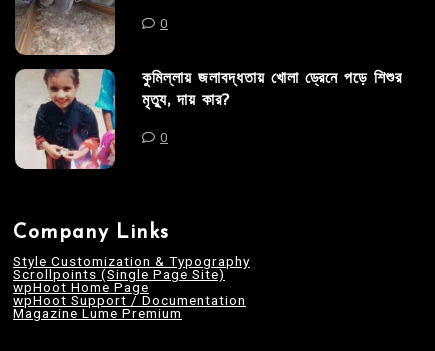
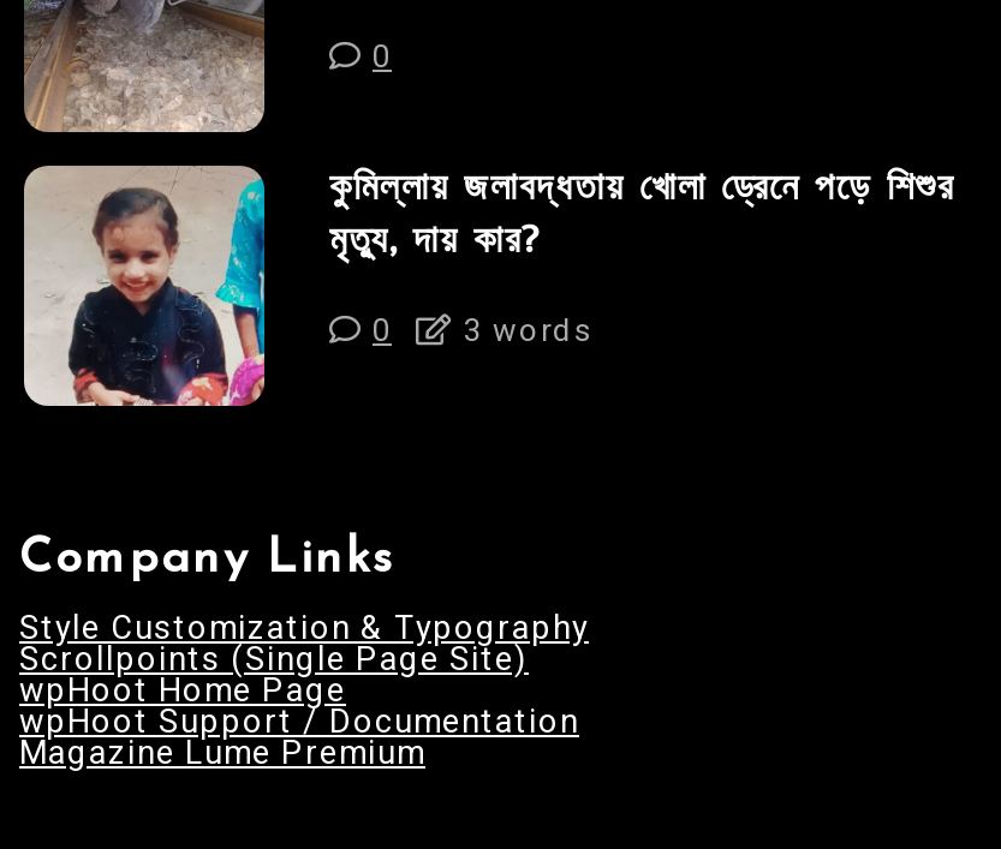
[32,68,116,170] [image] -> [65,163,267,408] [image]
none -> [454,312,594,348] 3 words

